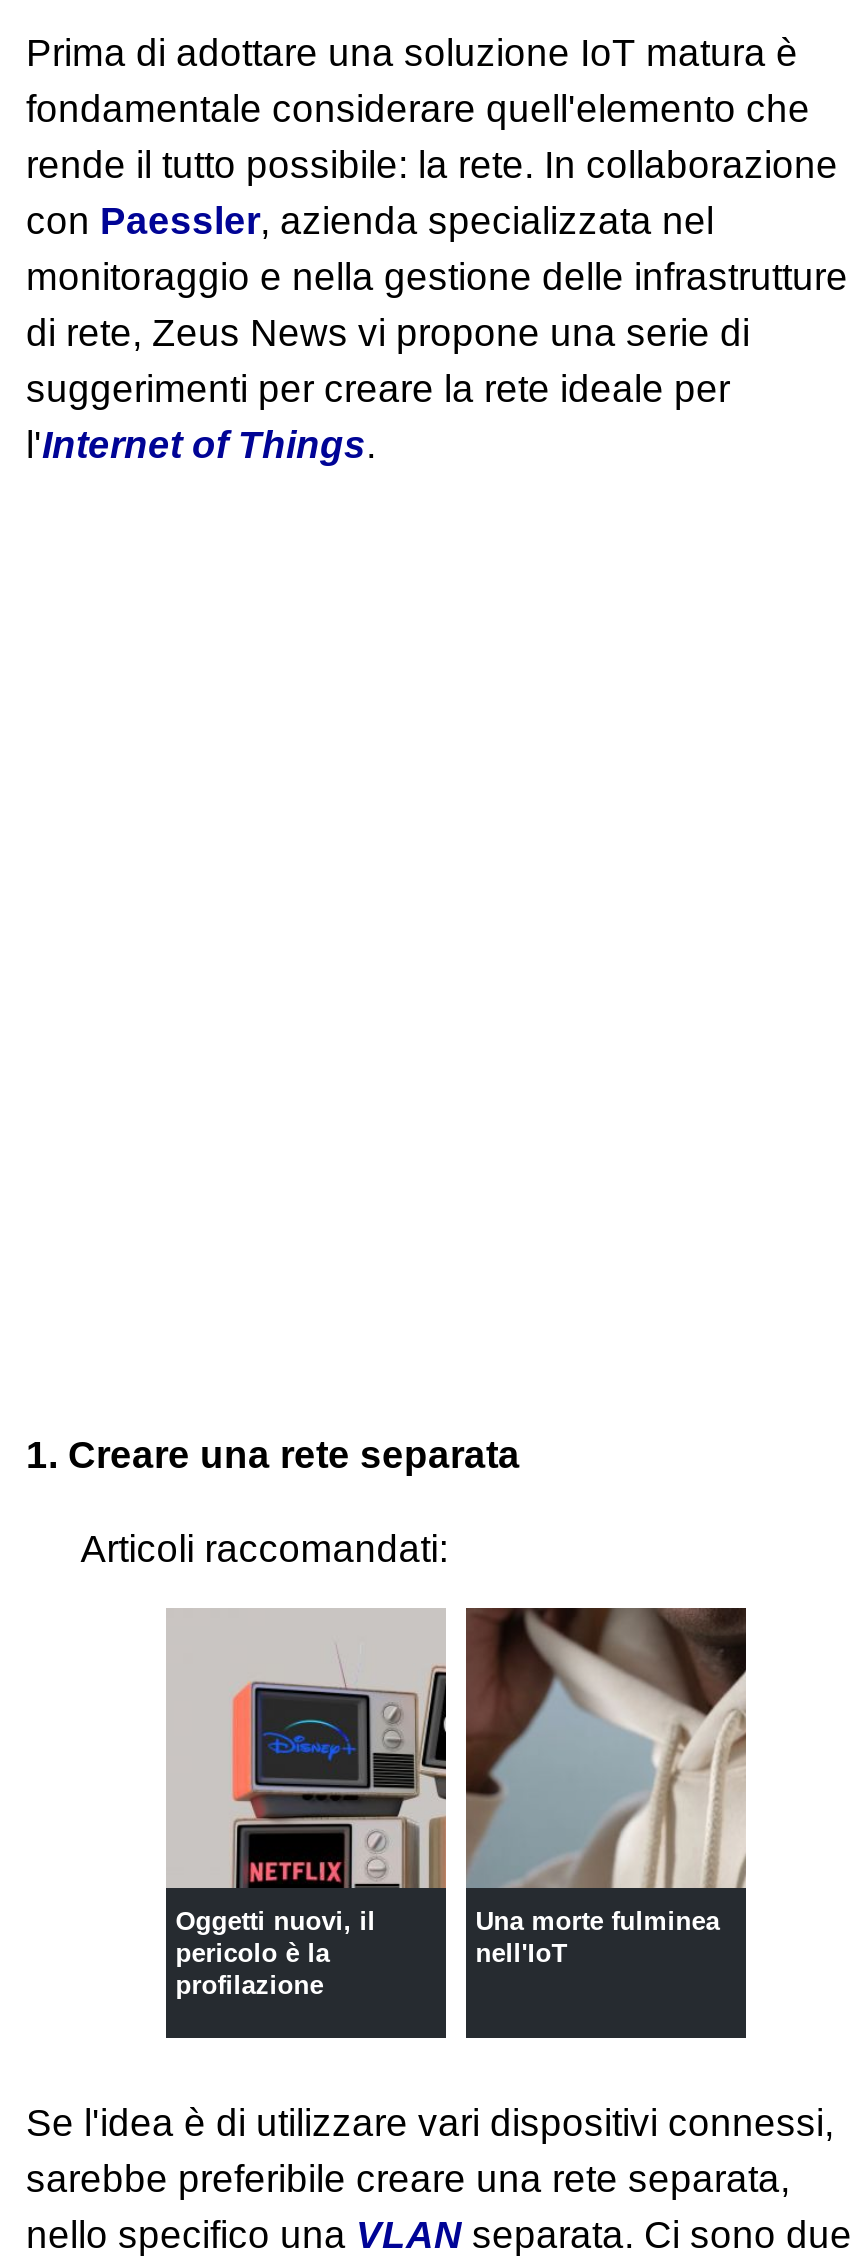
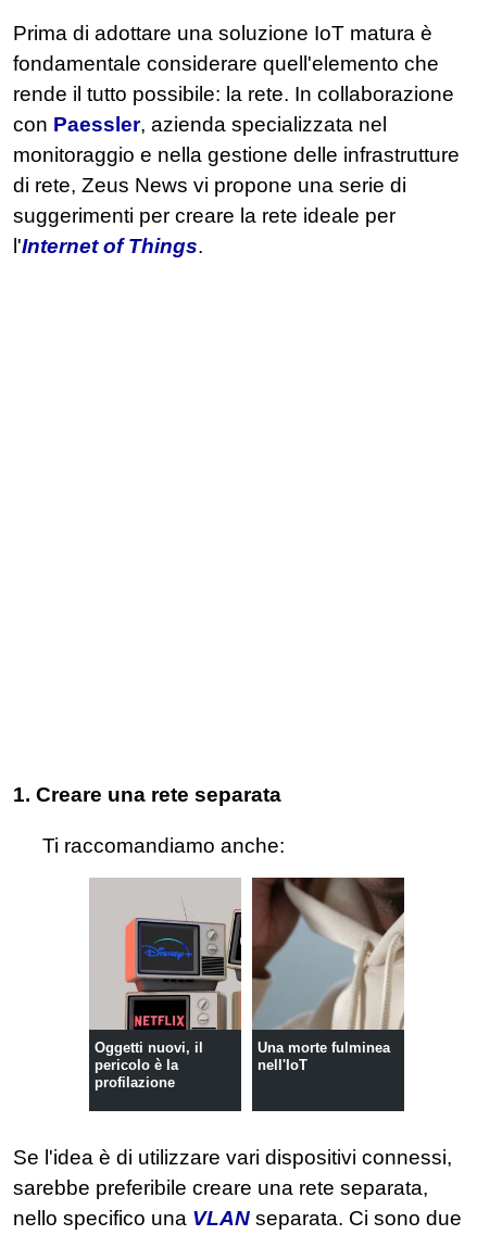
[80,1528,448,1570] Articoli raccomandati: -> [43,834,285,857] Ti raccomandiamo anche:

